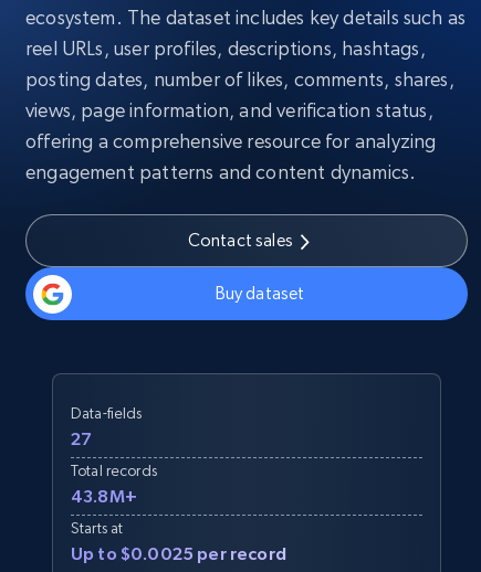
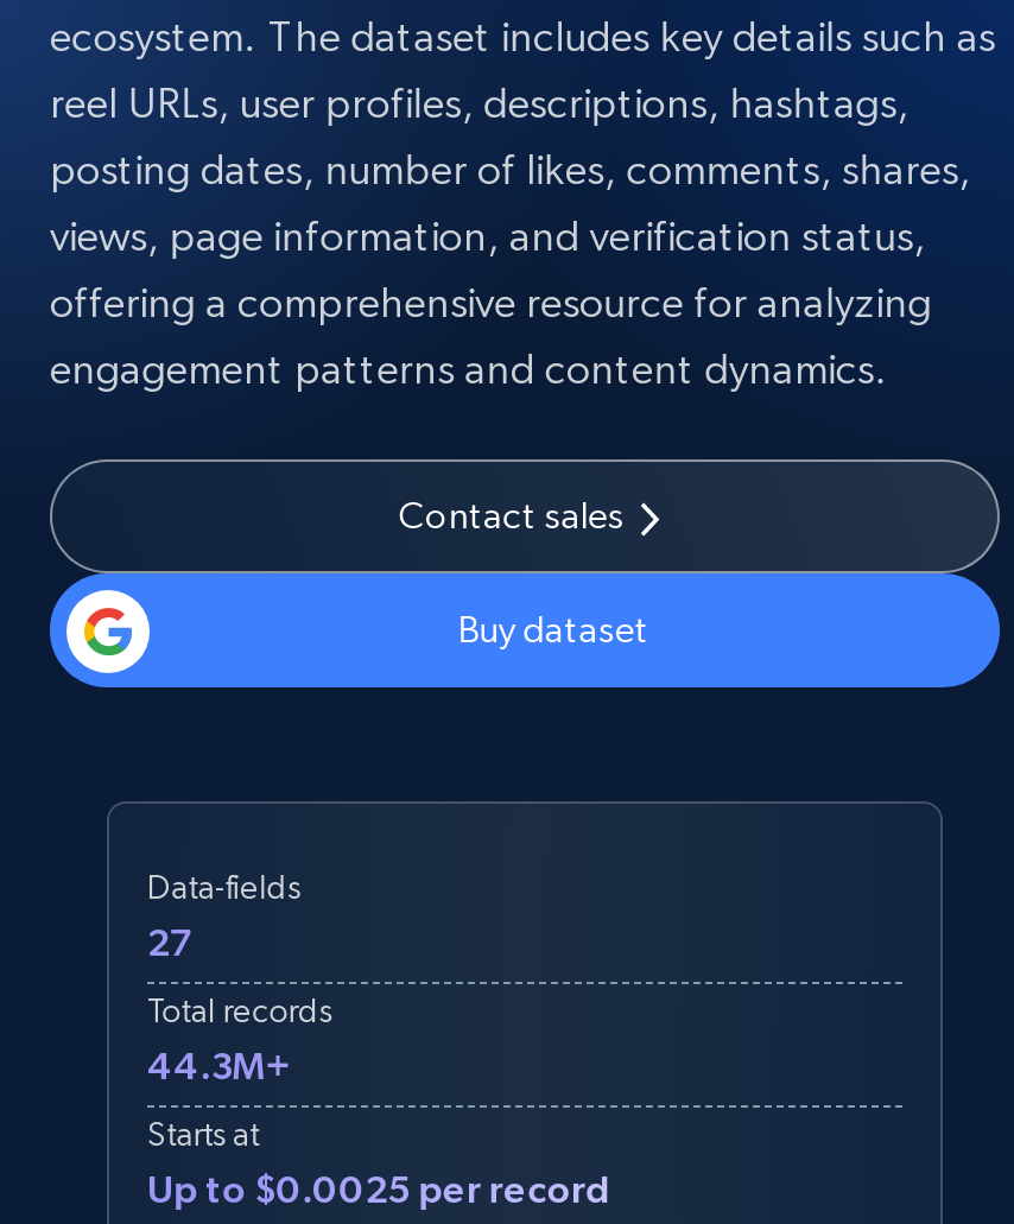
[71,486,137,506] 43.8M+ -> [147,1044,292,1086] 44.3M+

